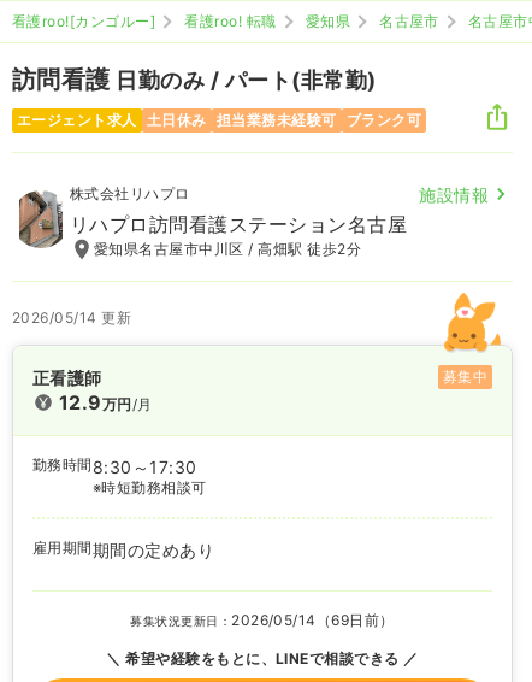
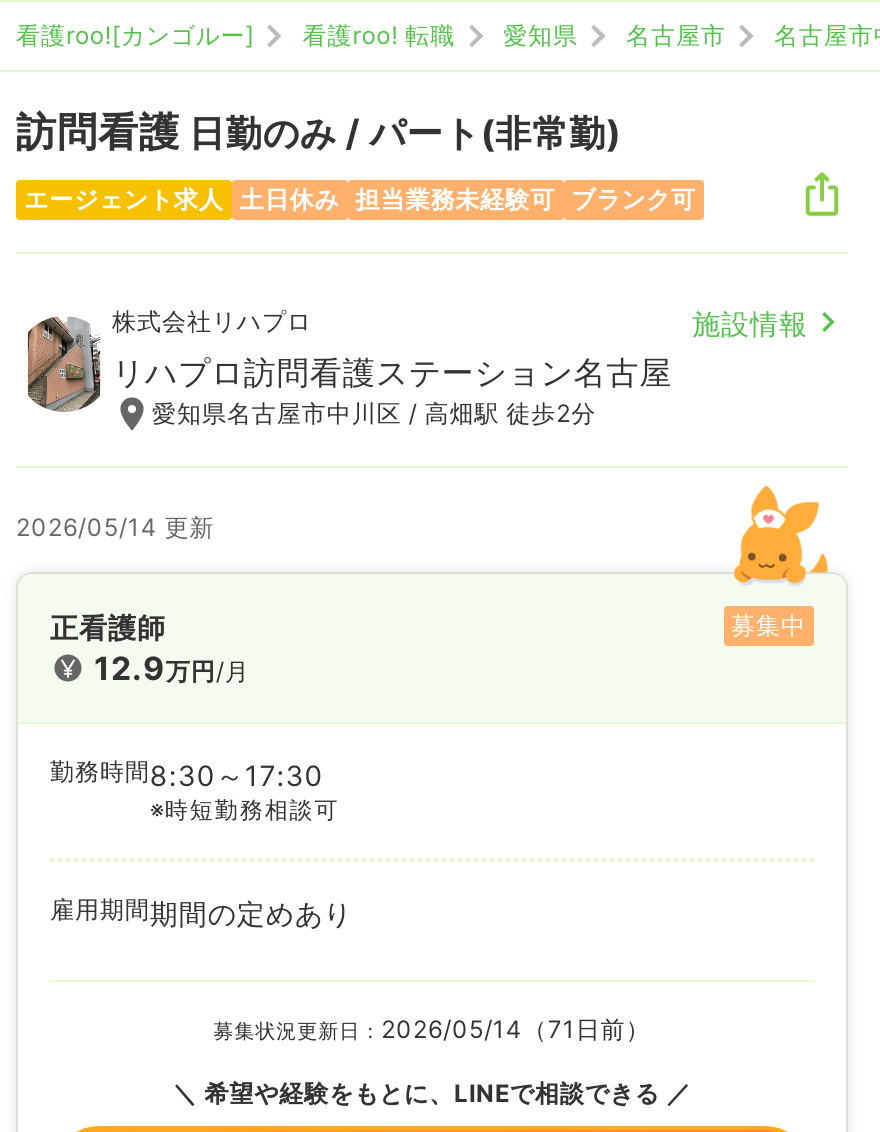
[130,611,395,629] 募集状況更新日：2026/05/14（69日前） -> [213,1014,651,1044] 募集状況更新日：2026/05/14（71日前）

